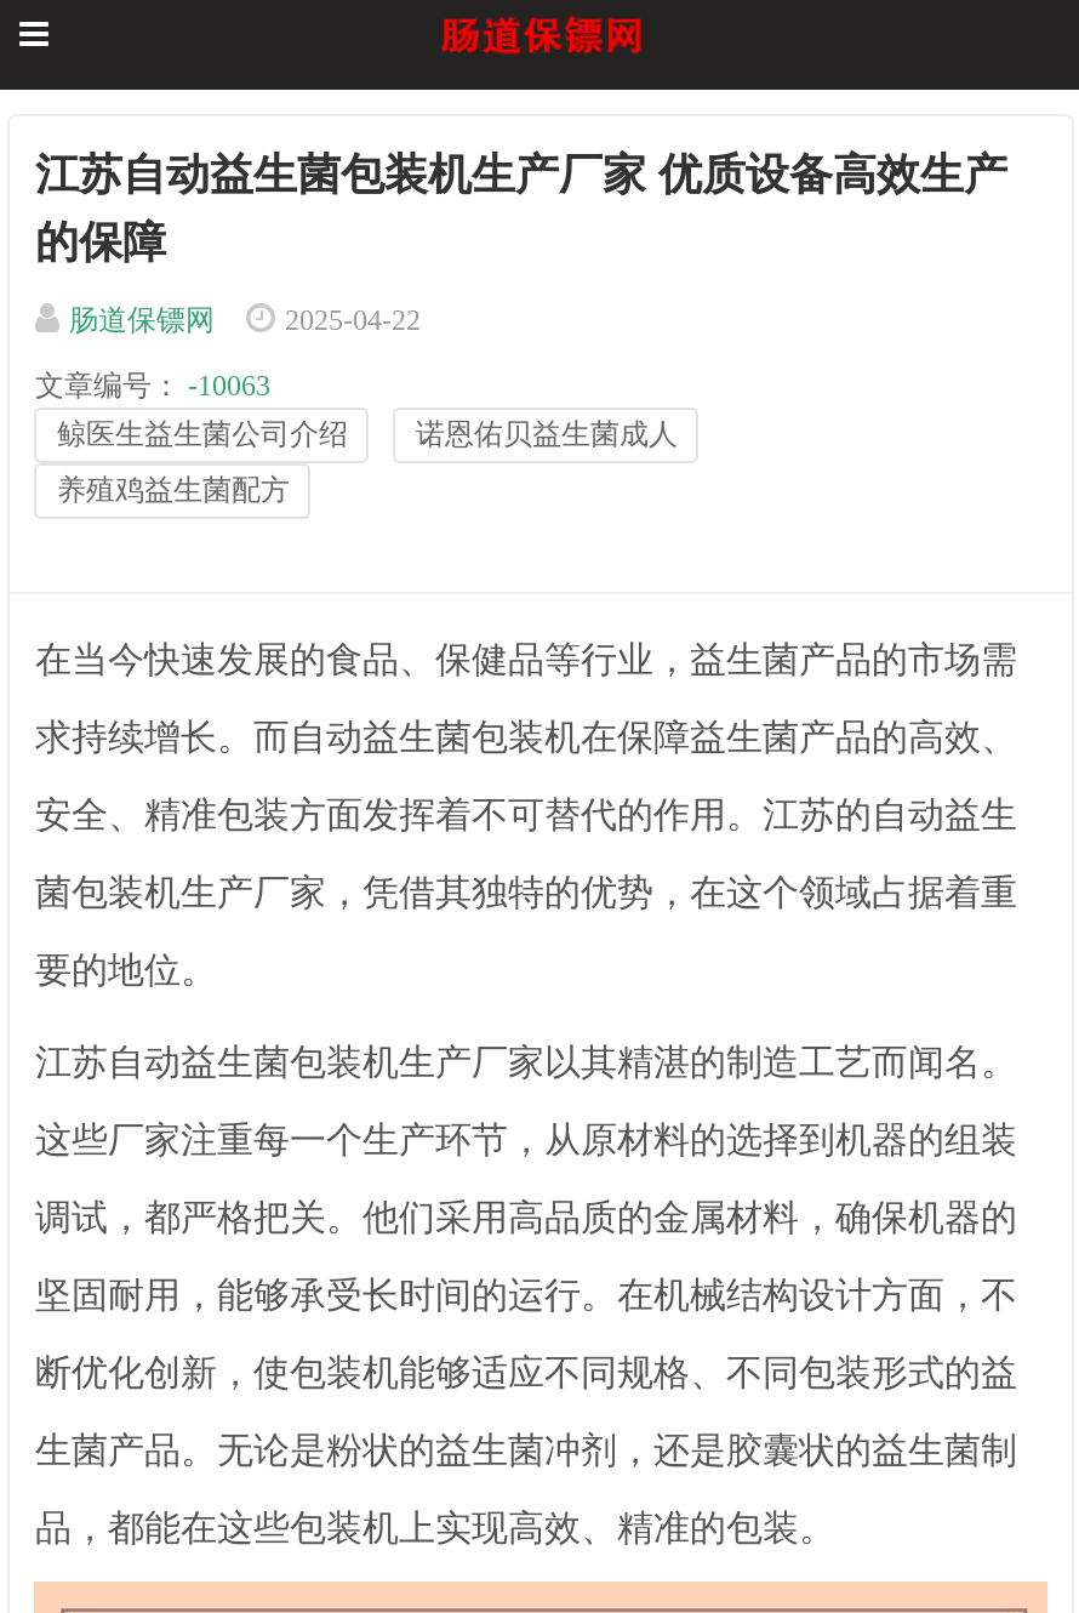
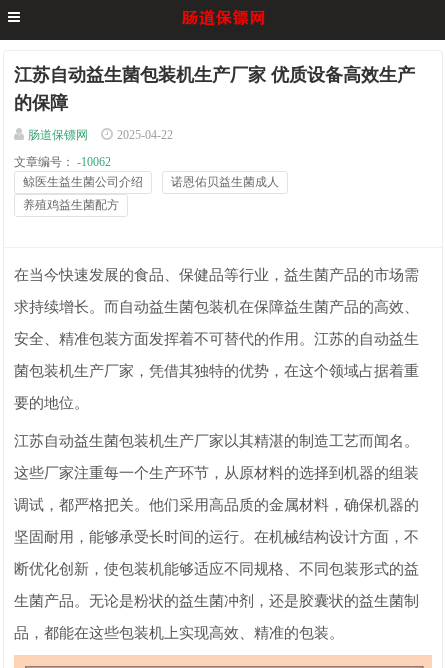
[35,369,270,403] 文章编号： -10063 -> [14,155,111,169] 文章编号： -10062

